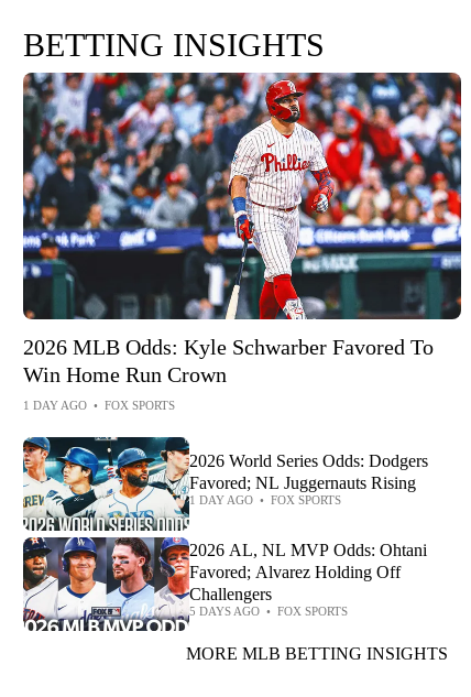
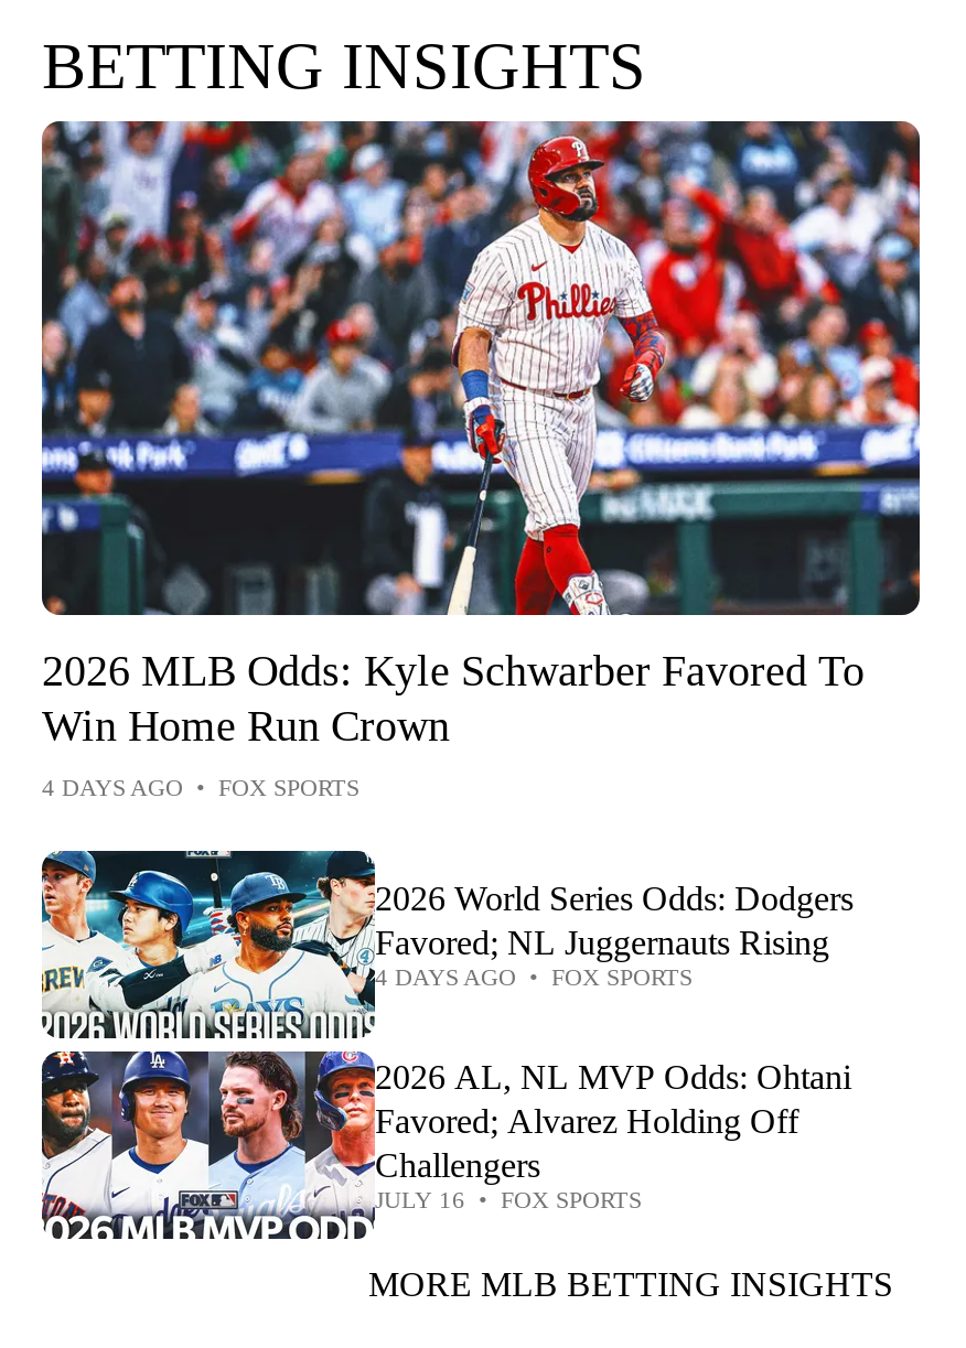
[23,398,175,411] 1 DAY AGO • FOX SPORTS -> [42,773,359,799] 4 DAYS AGO • FOX SPORTS
[189,493,341,506] 1 DAY AGO • FOX SPORTS -> [375,962,693,989] 4 DAYS AGO • FOX SPORTS
[189,604,348,617] 5 DAYS AGO • FOX SPORTS -> [375,1185,642,1212] JULY 16 • FOX SPORTS

